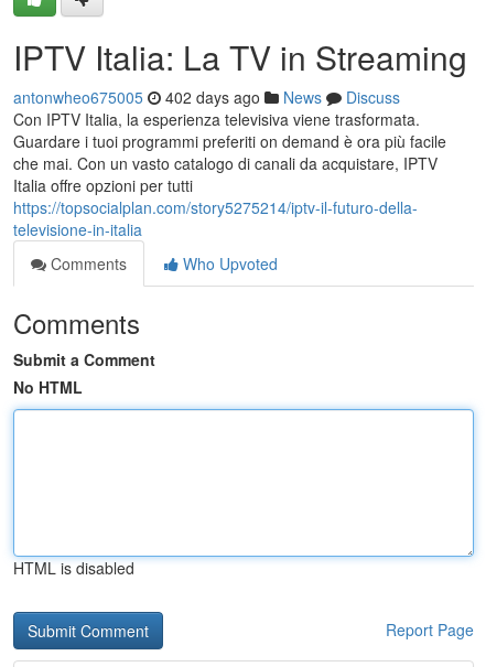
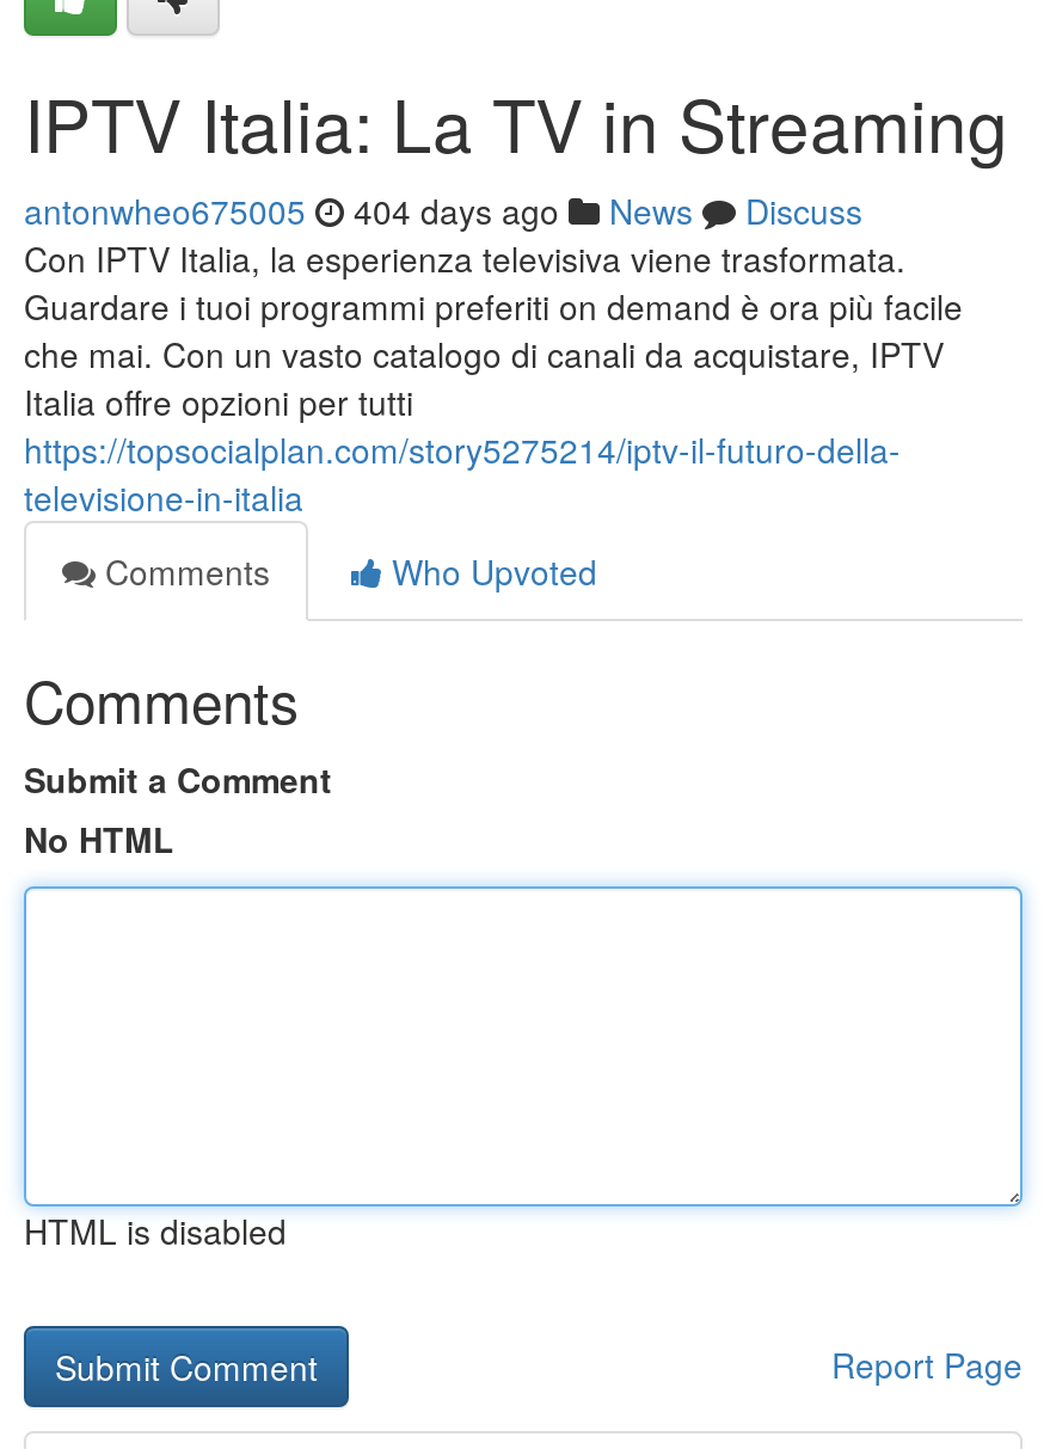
[13,86,400,108] antonwheo675005 402 days ago News Discuss -> [24,186,862,234] antonwheo675005 404 days ago News Discuss

